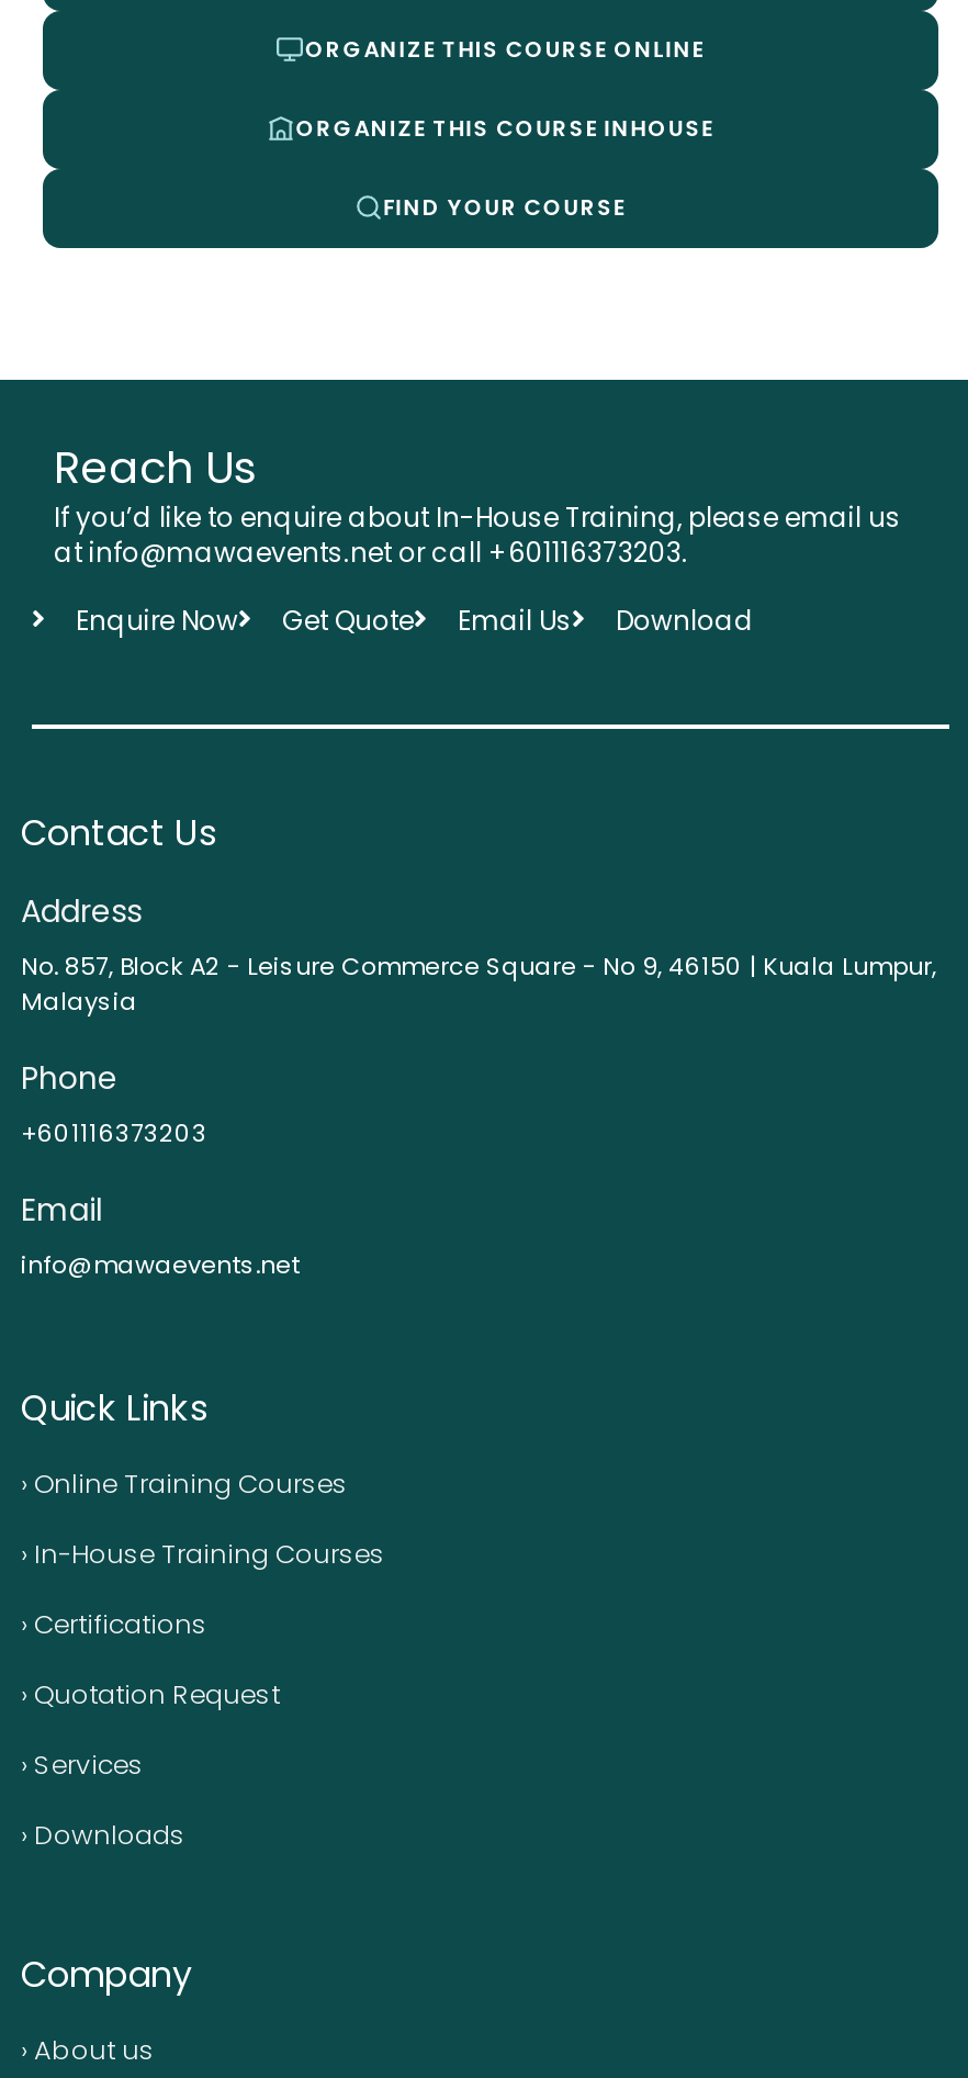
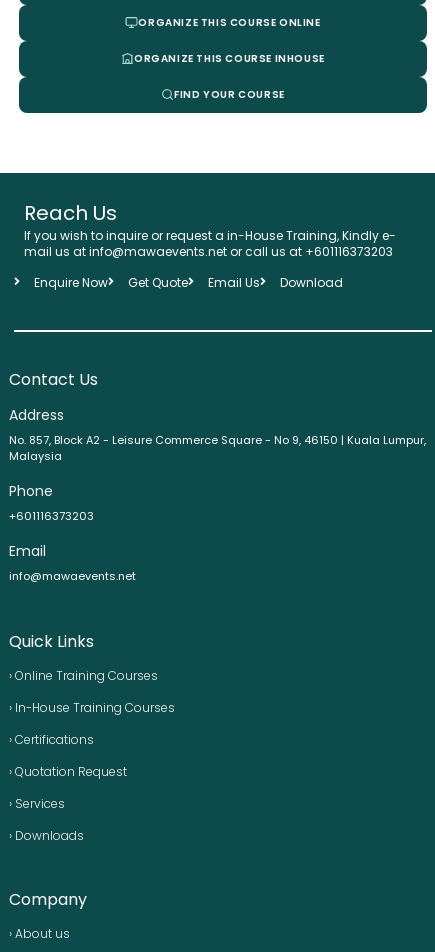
[54,498,901,571] If you’d like to enquire about In-House Training, please email us | at info@mawaevents.net or call +601116373203. -> [24,227,396,260] If you wish to inquire or request a in-House Training, Kindly e- | mail us at info@mawaevents.net or call us at +601116373203

